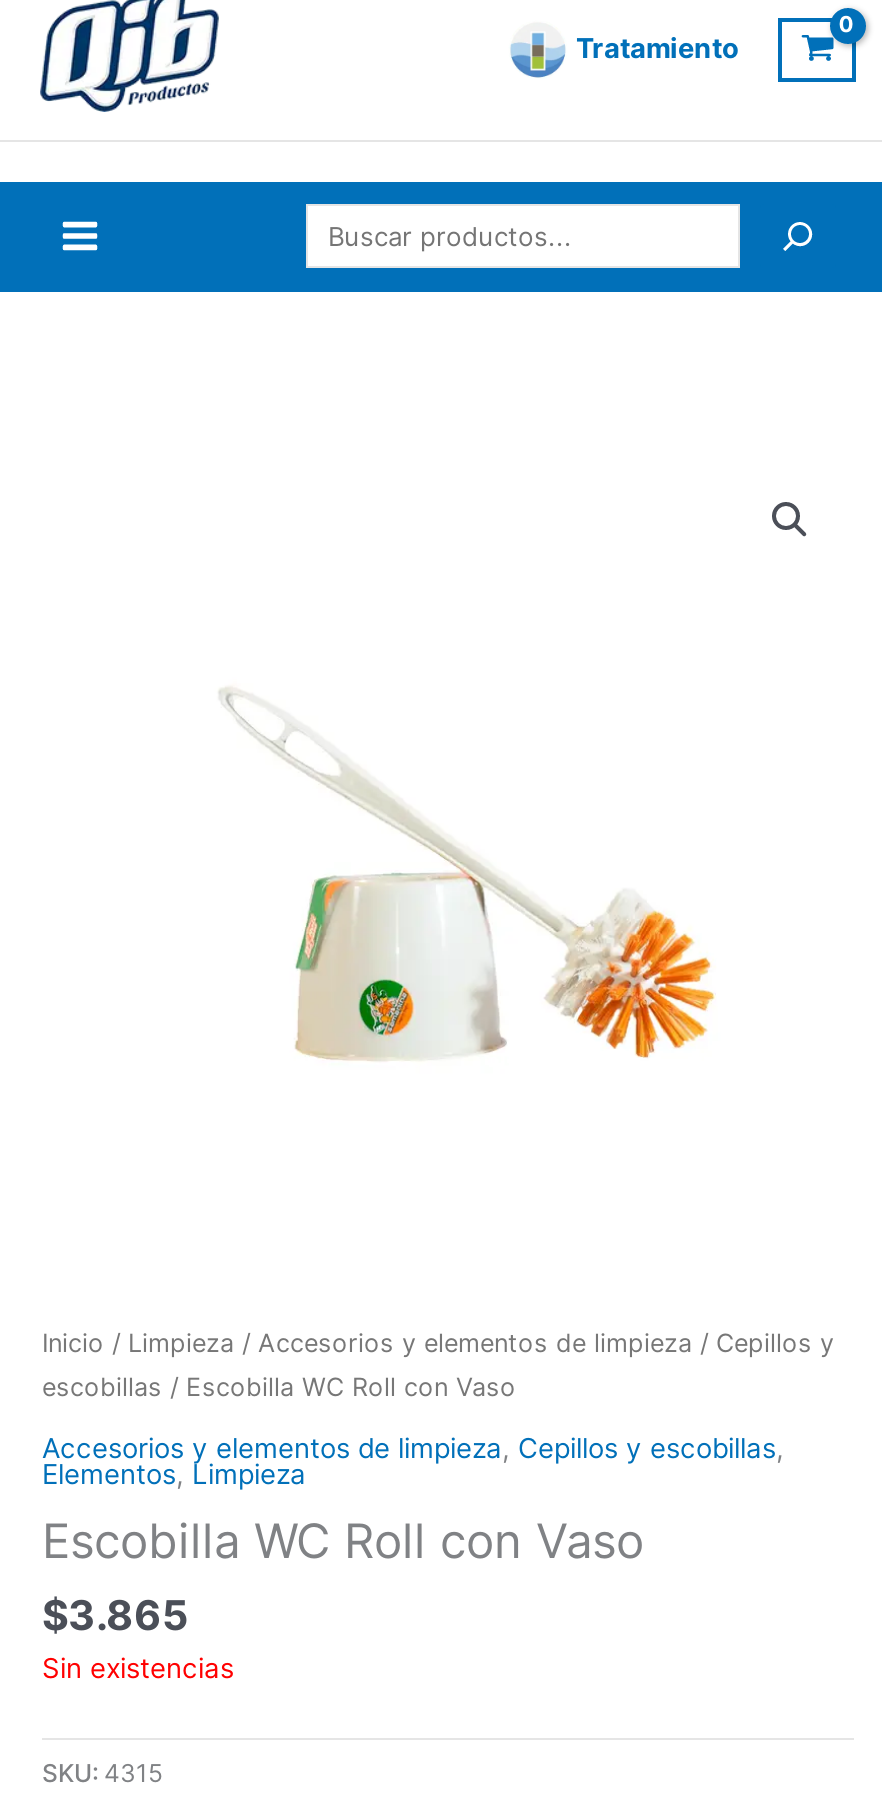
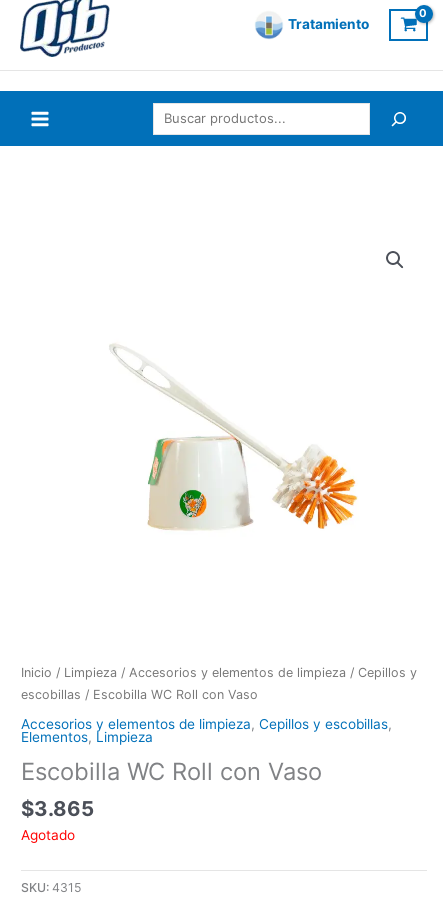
[42,1653,234,1685] Sin existencias -> [21,827,75,843] Agotado

